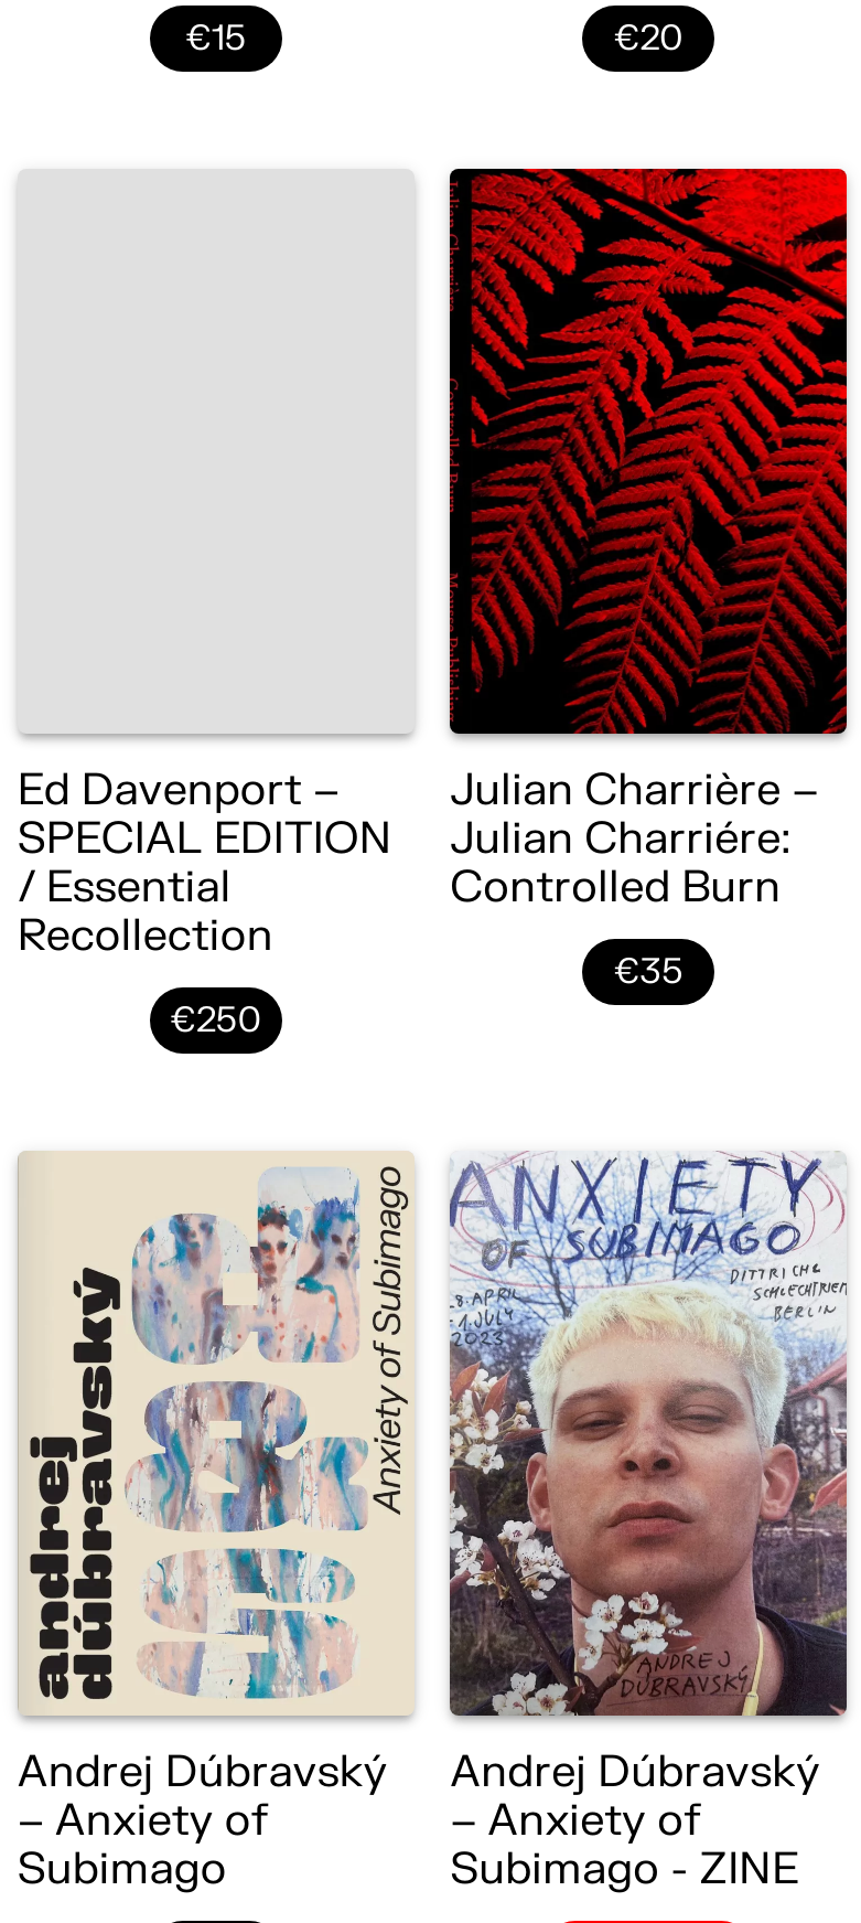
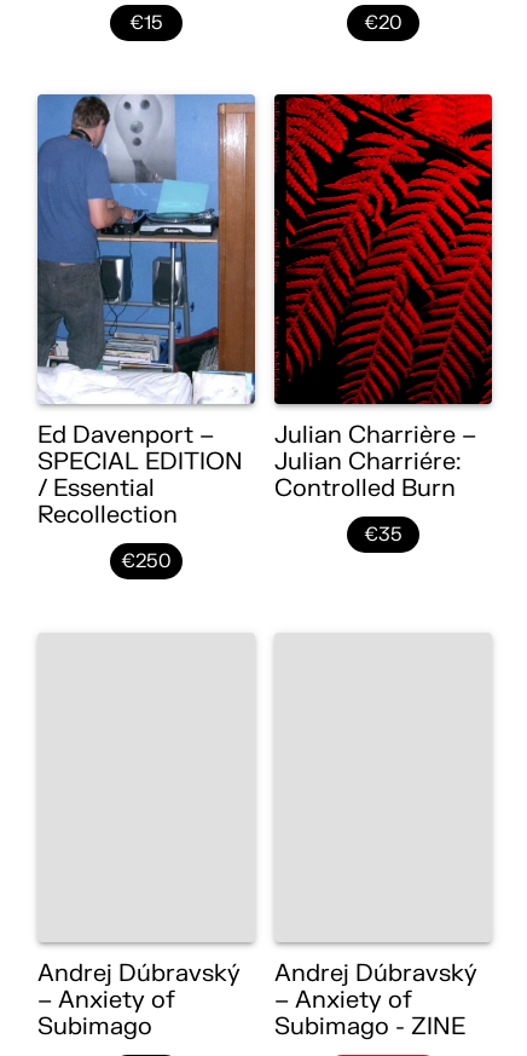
none -> [36,93,256,404] [image]
[26,1164,410,1702] [image] -> none
[448,1155,849,1718] [image] -> none

